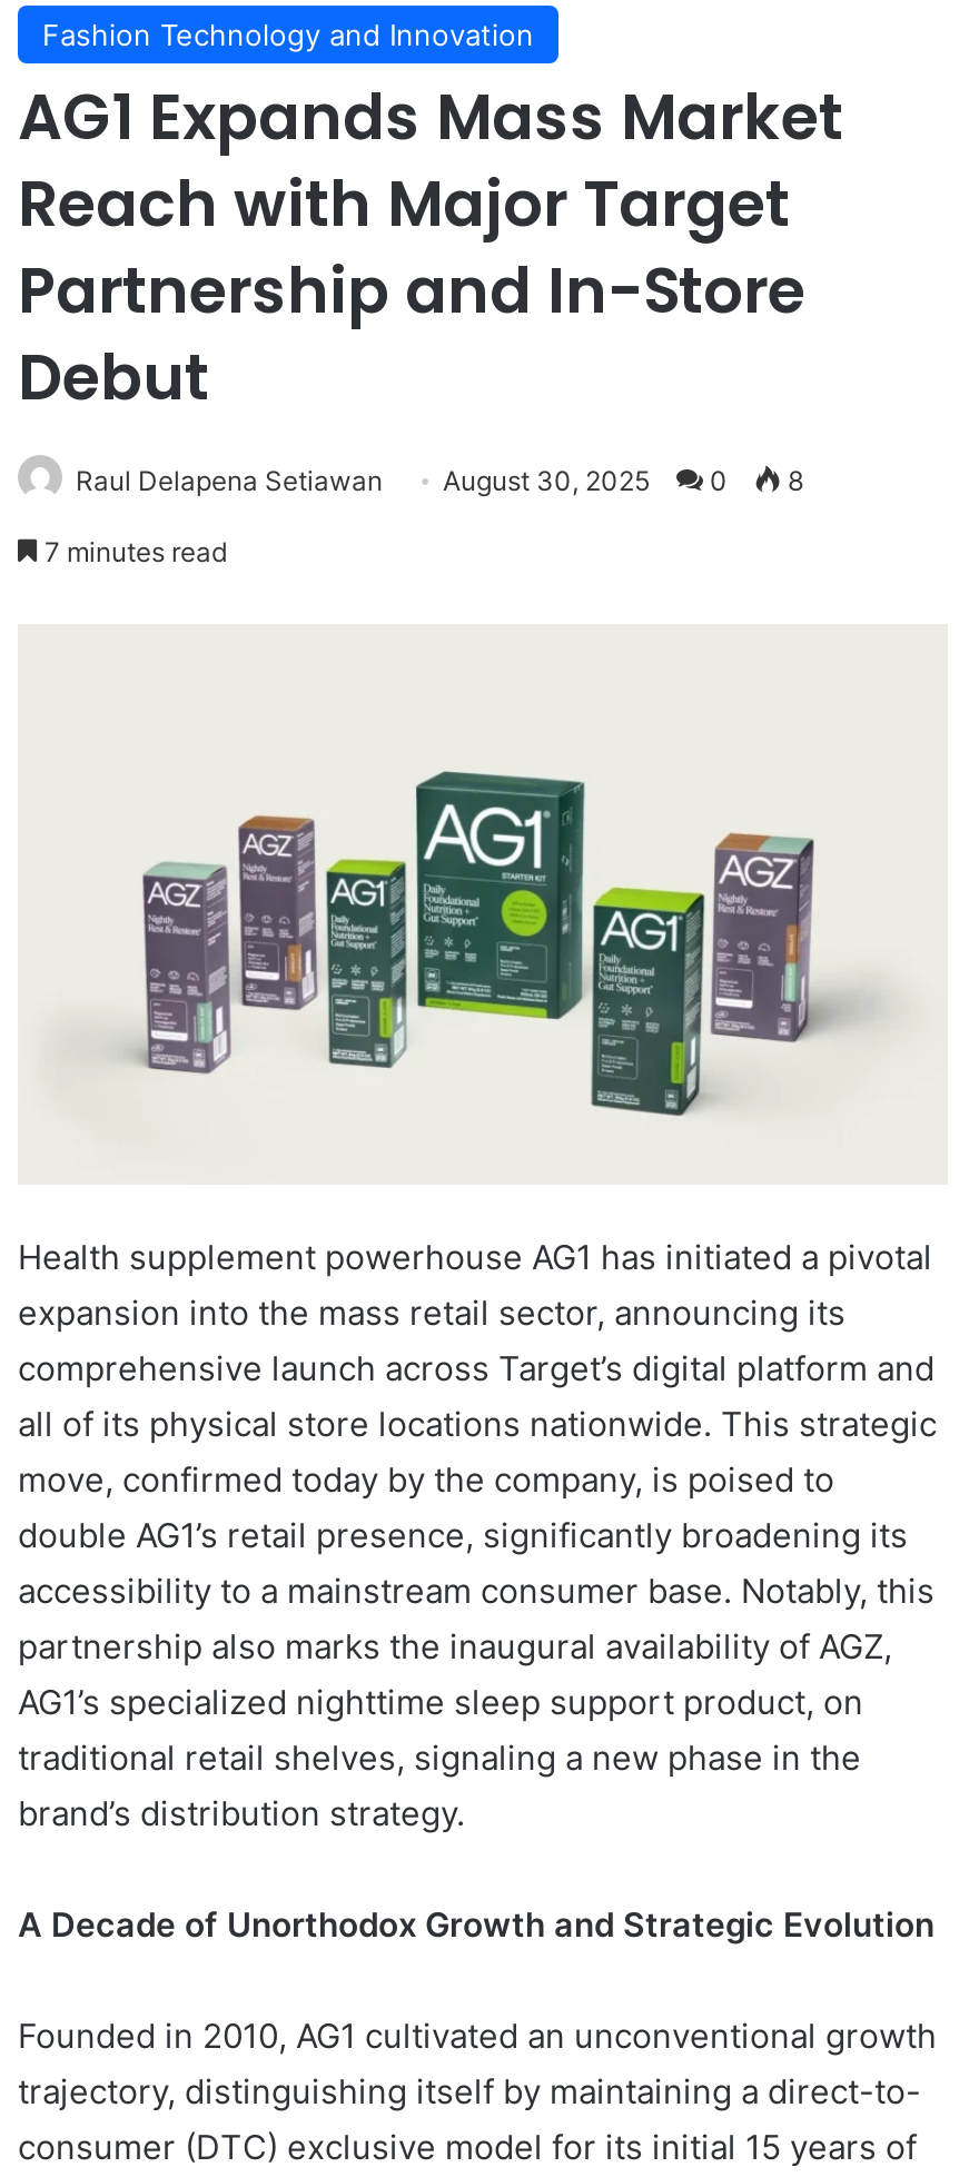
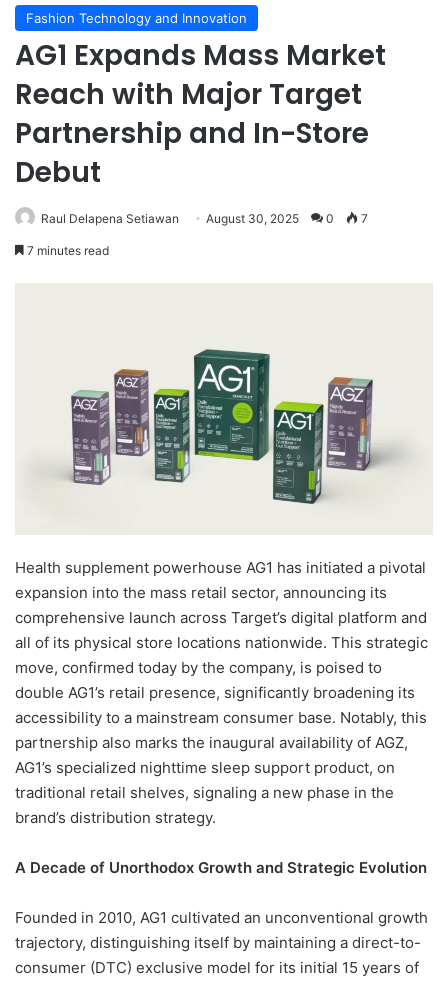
[76,464,803,497] Raul Delapena Setiawan August 30, 2025 0 8 -> [41,211,368,226] Raul Delapena Setiawan August 30, 2025 0 7

